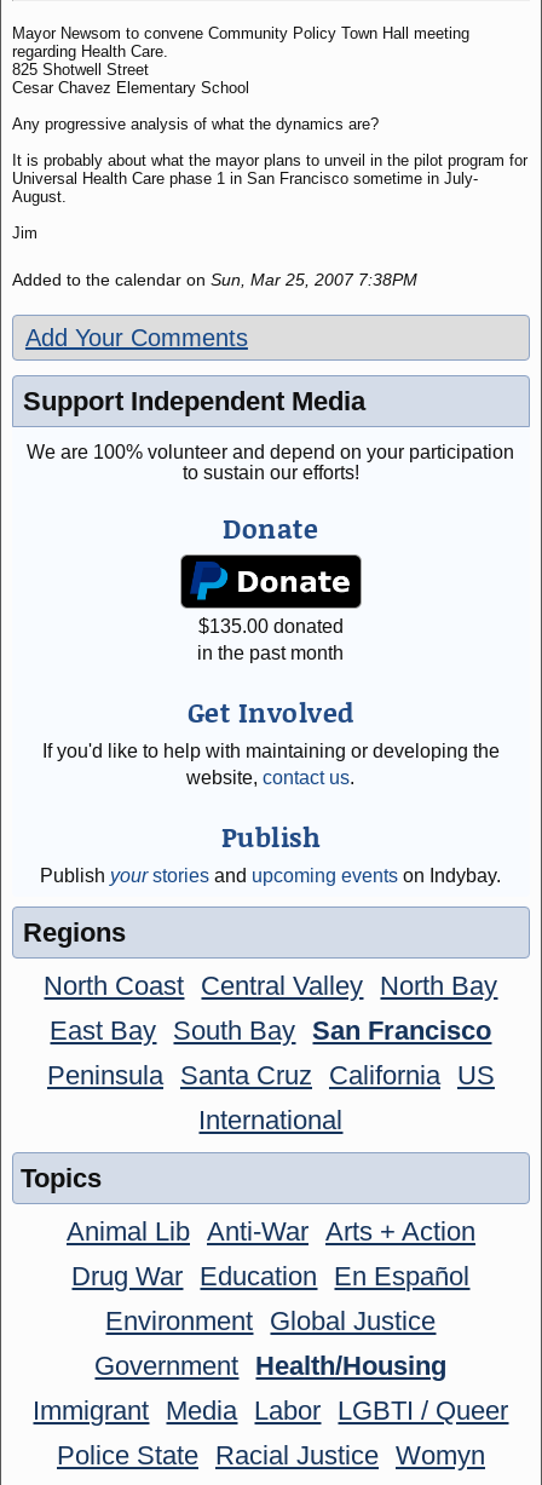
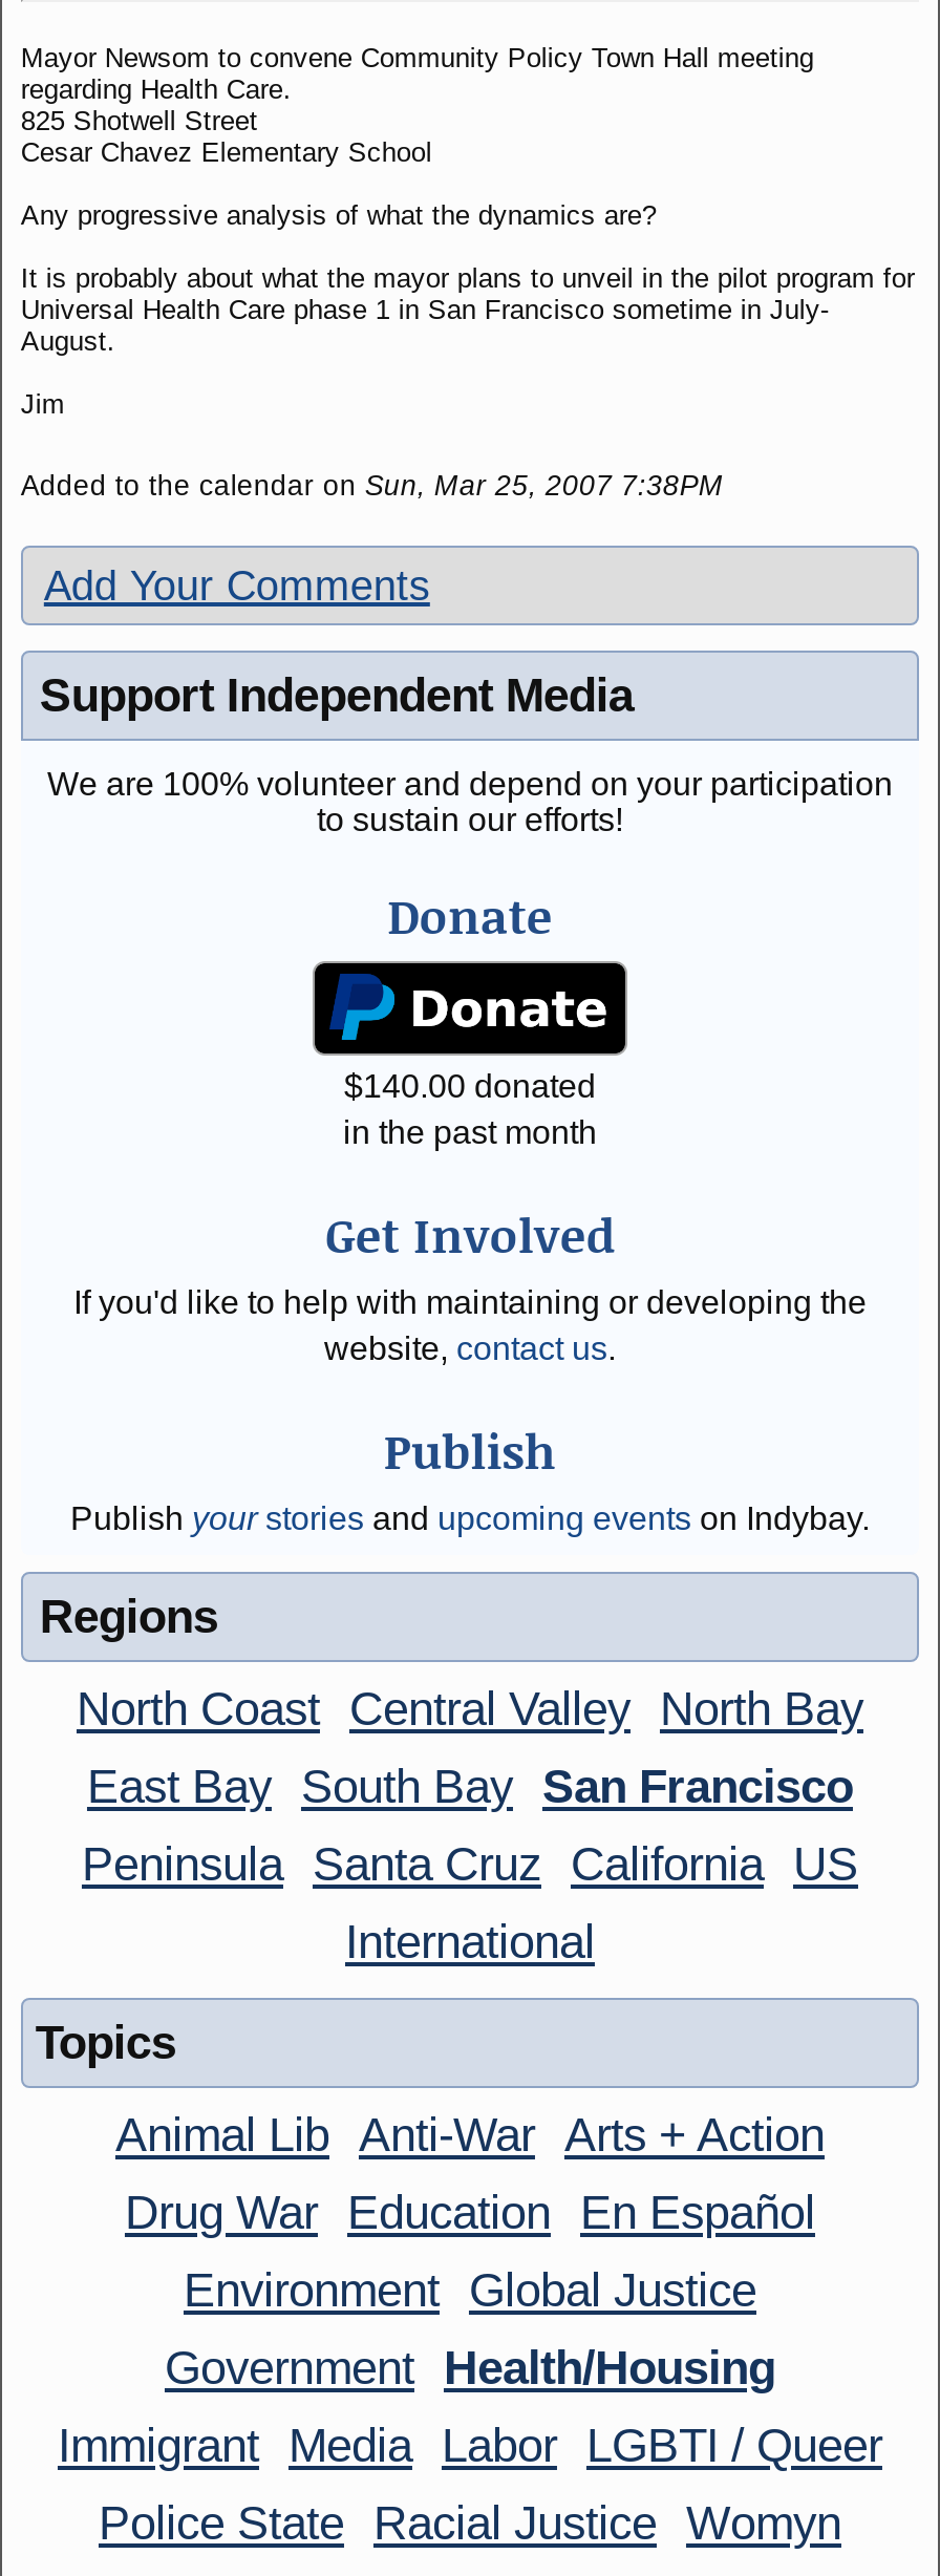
[198,616,344,636] $135.00 donated -> [344,1068,596,1103] $140.00 donated

